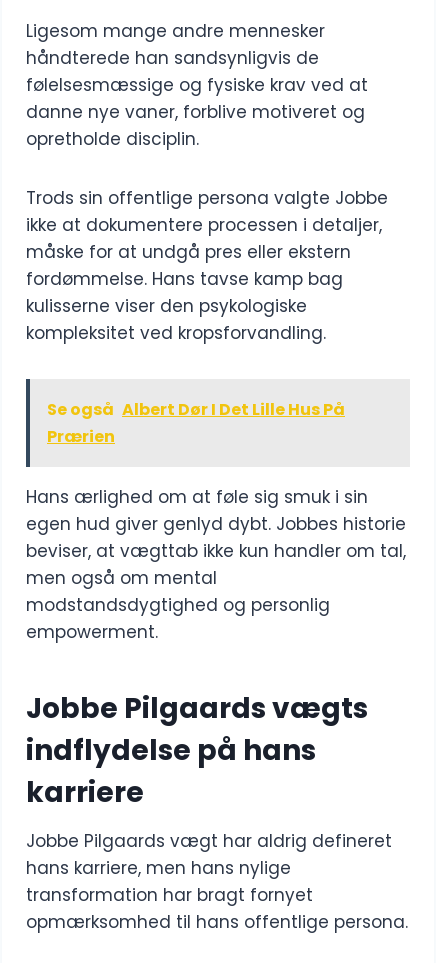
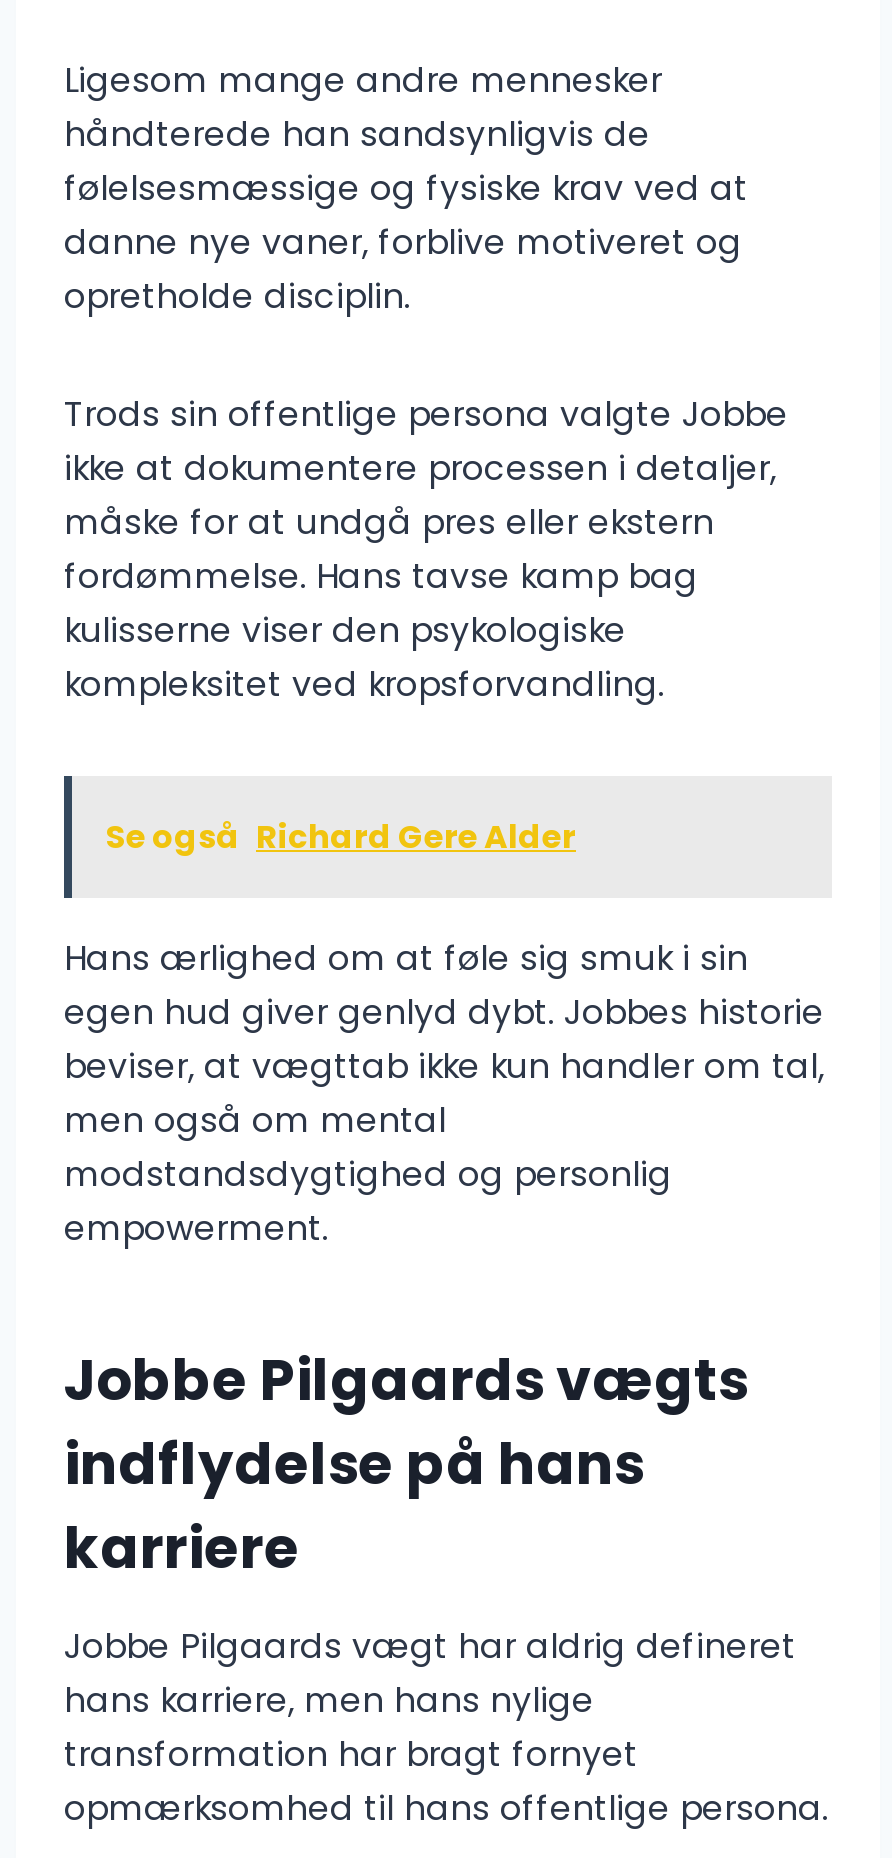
[47,398,345,448] Se også Albert Dør I Det Lille Hus På | Prærien -> [106,815,576,861] Se også Richard Gere Alder

